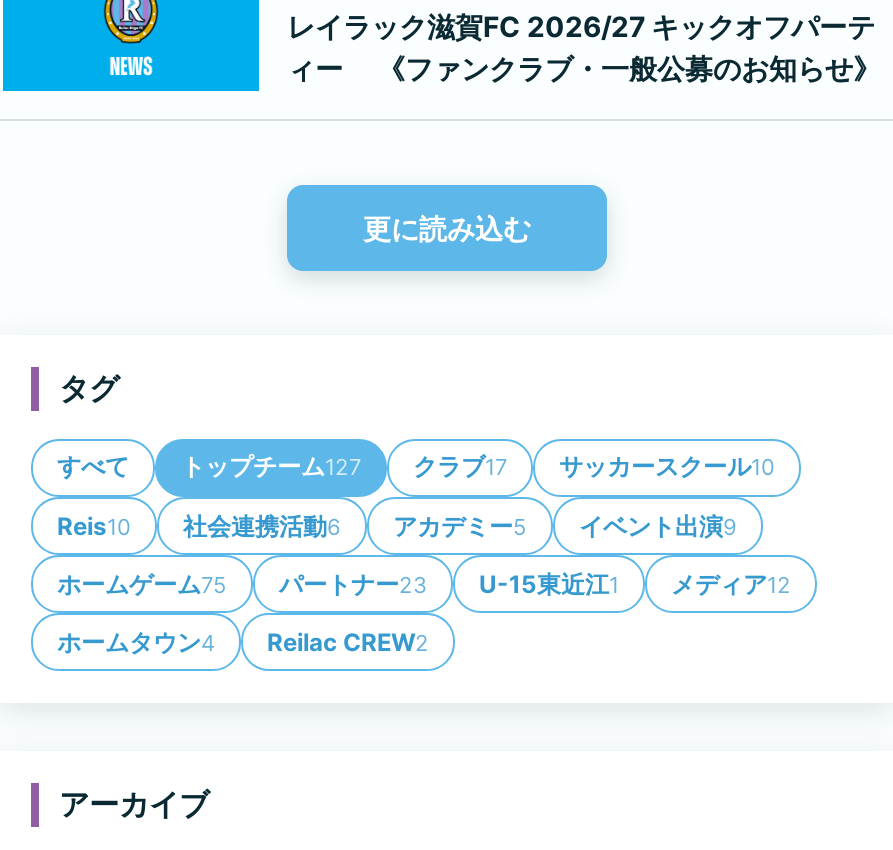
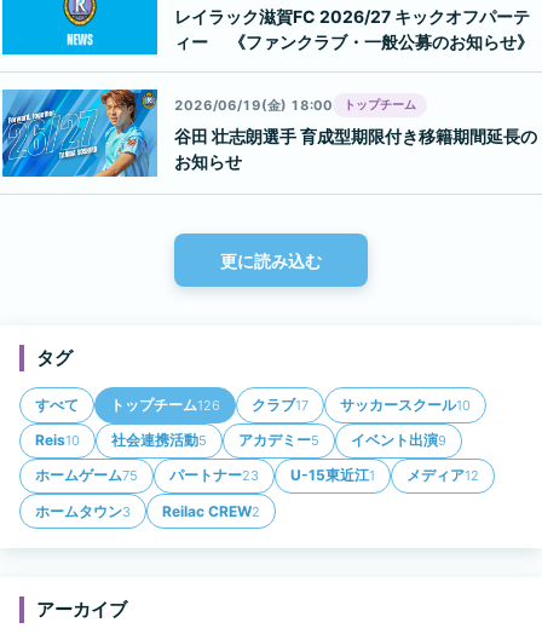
none -> [4,88,537,178] [image] | 2026/06/19(金) 18:00 | トップチーム | 谷田 壮志朗選手 育成型期限付き移籍期間延長の | お知らせ
[181,452,361,482] トップチーム127 -> [110,396,220,414] トップチーム126
[183,510,341,540] 社会連携活動6 -> [111,431,207,449] 社会連携活動5
[57,627,215,657] ホームタウン4 -> [35,502,131,520] ホームタウン3

